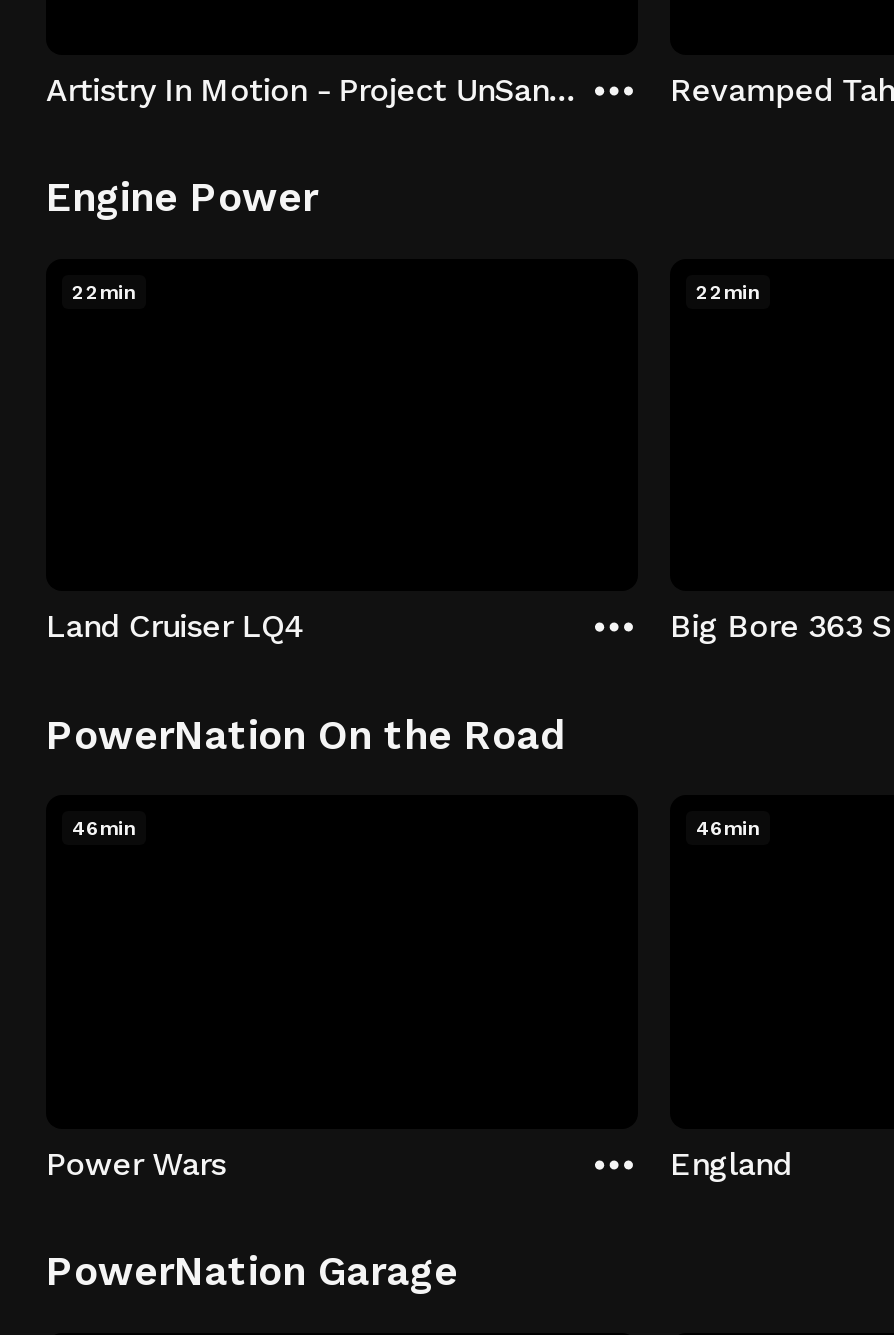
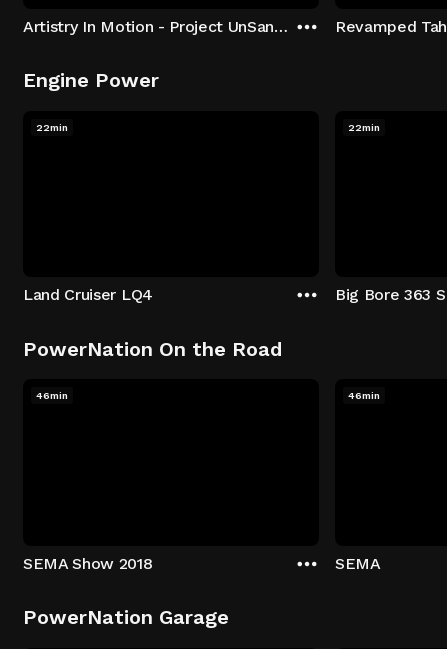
[46,1144,226,1182] Power Wars -> [23,553,152,572] SEMA Show 2018
[670,1144,792,1182] England -> [335,553,381,572] SEMA

